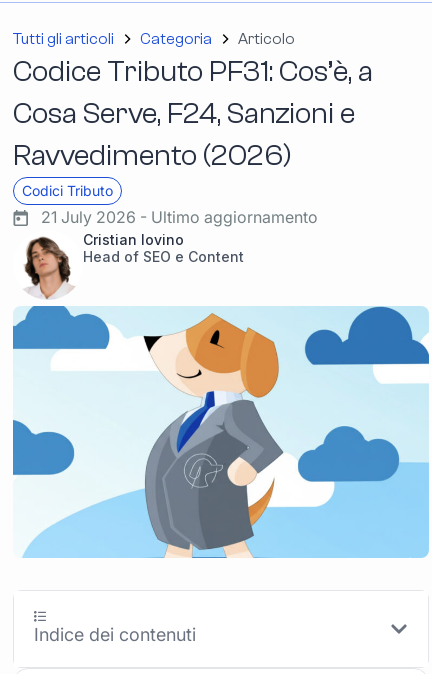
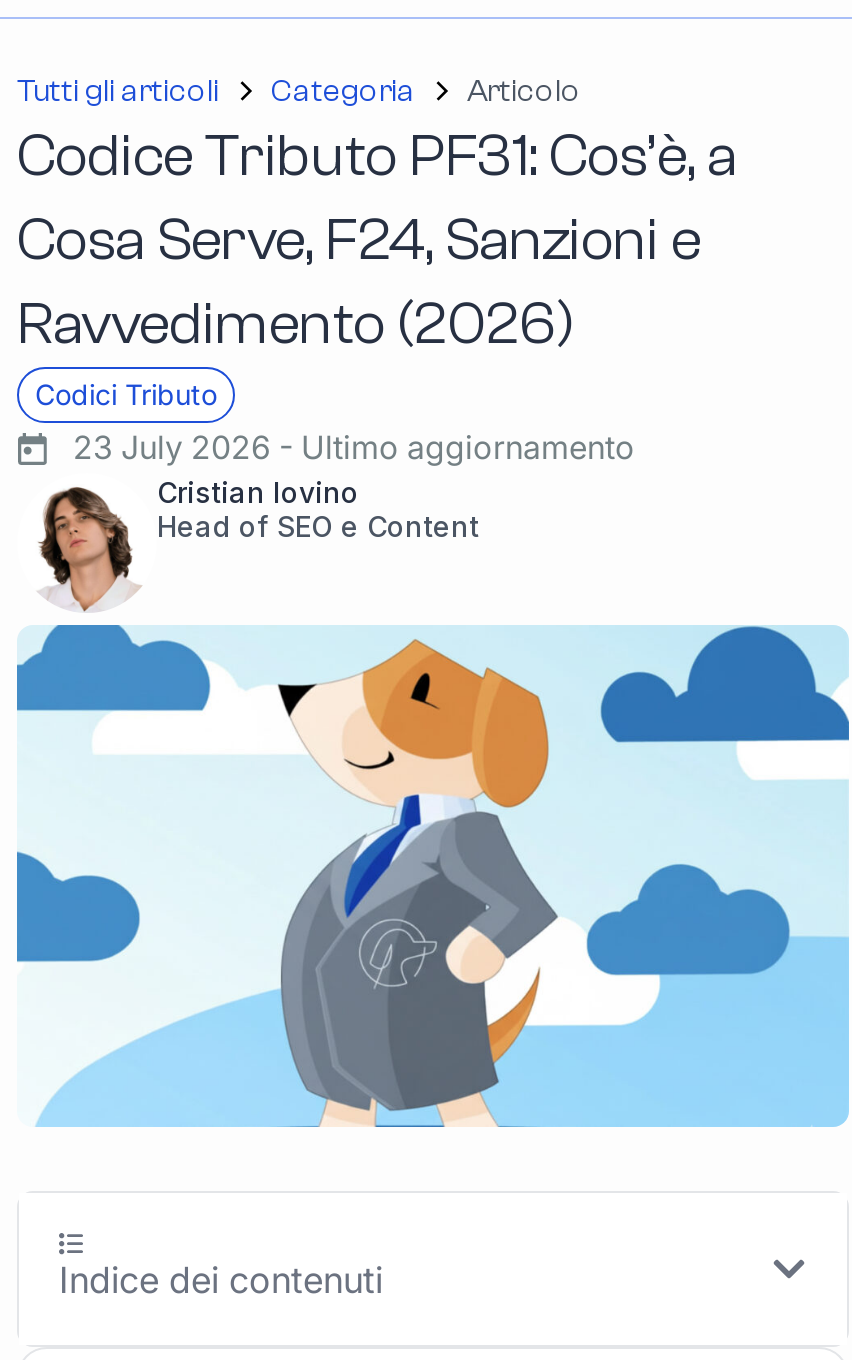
[41,207,318,227] 21 July 2026 - Ultimo aggiornamento -> [73,427,635,467] 23 July 2026 - Ultimo aggiornamento

